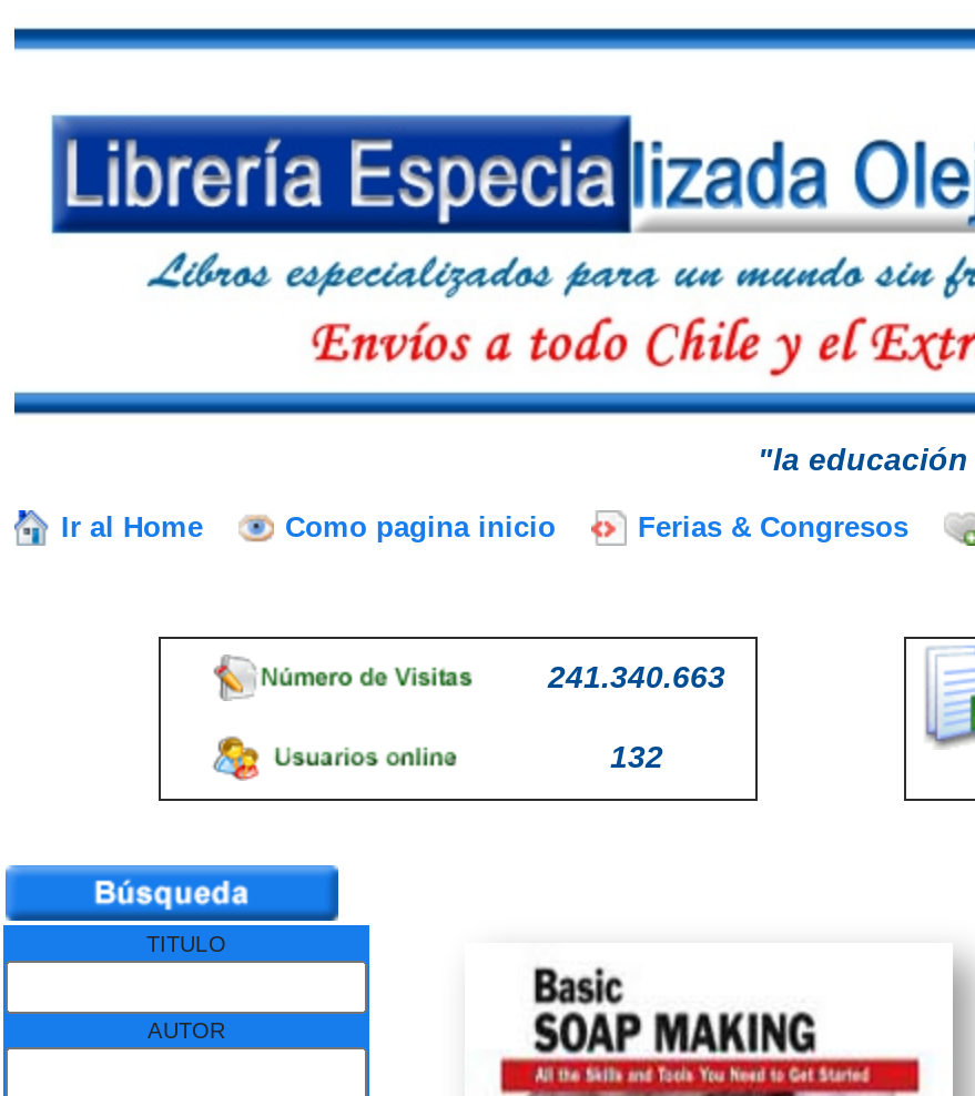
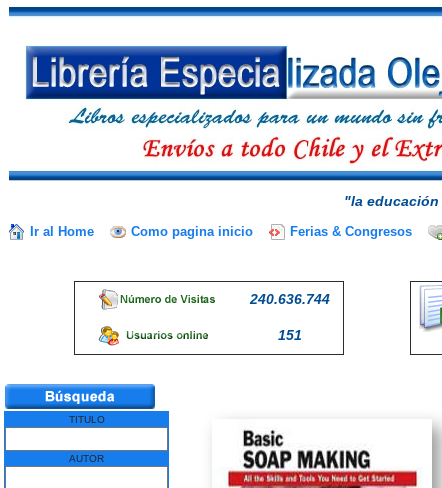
[548,659,725,694] 241.340.663 -> [249,291,329,307] 240.636.744
[610,739,663,774] 132 -> [277,327,301,343] 151

